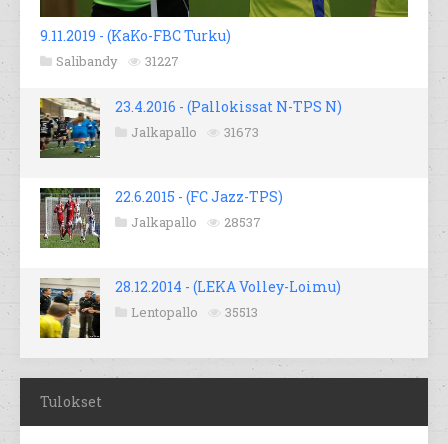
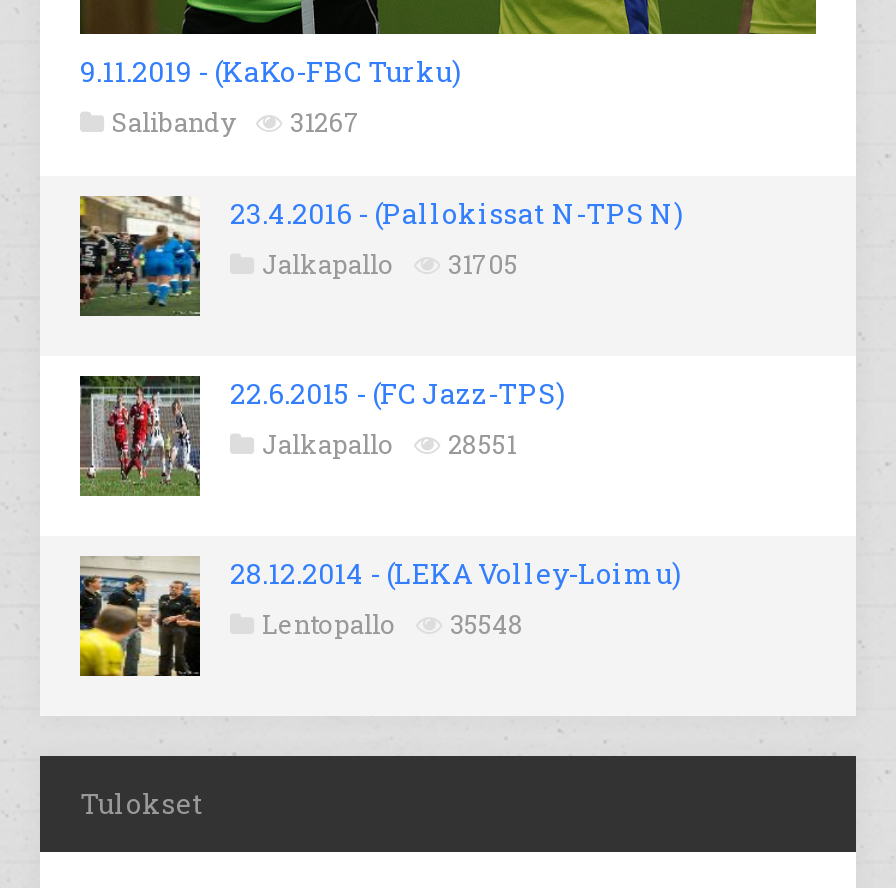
[56,52,179,70] Salibandy 31227 -> [112,105,360,141] Salibandy 31267
[131,123,259,141] Jalkapallo 31673 -> [262,247,518,283] Jalkapallo 31705
[131,213,261,231] Jalkapallo 28537 -> [262,427,516,463] Jalkapallo 28551
[131,303,258,321] Lentopallo 35513 -> [262,607,524,643] Lentopallo 35548

